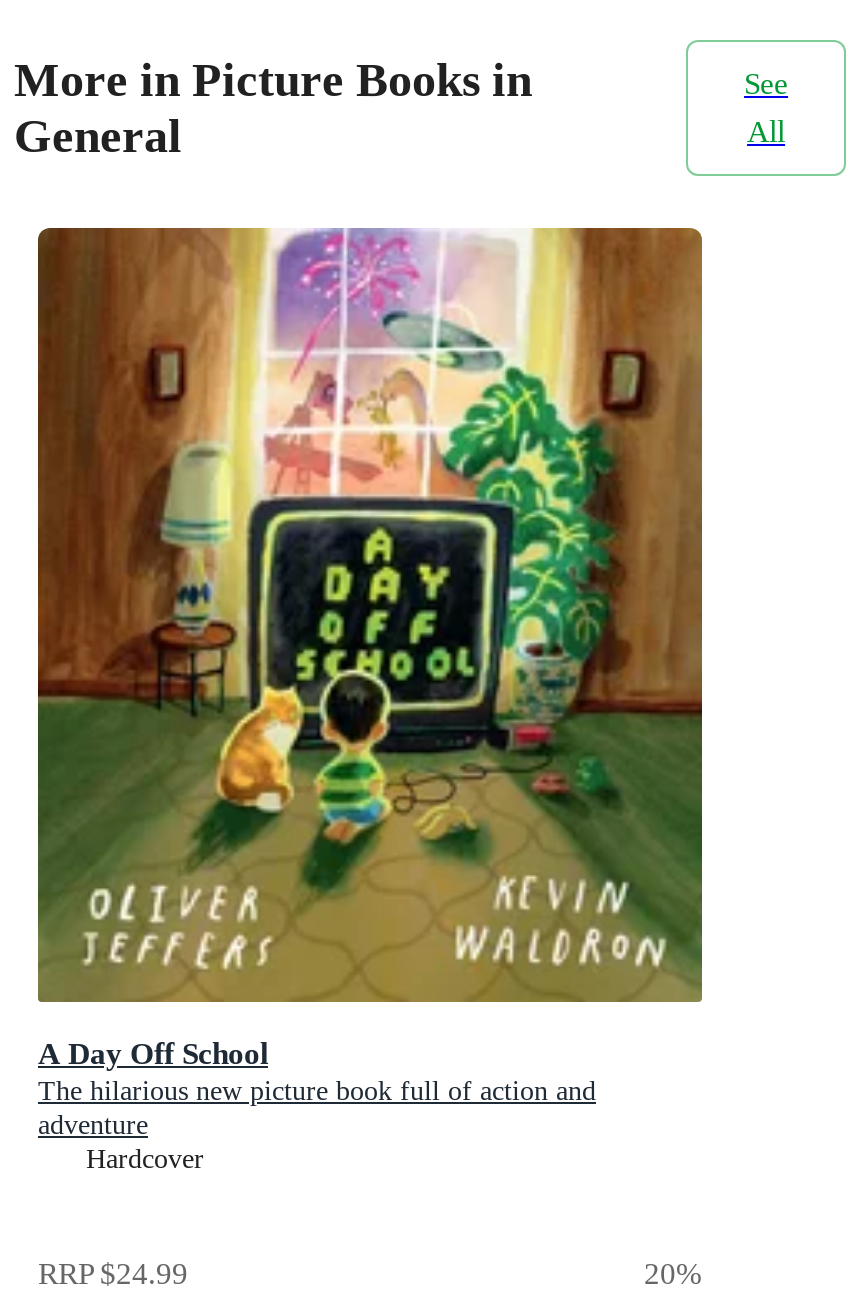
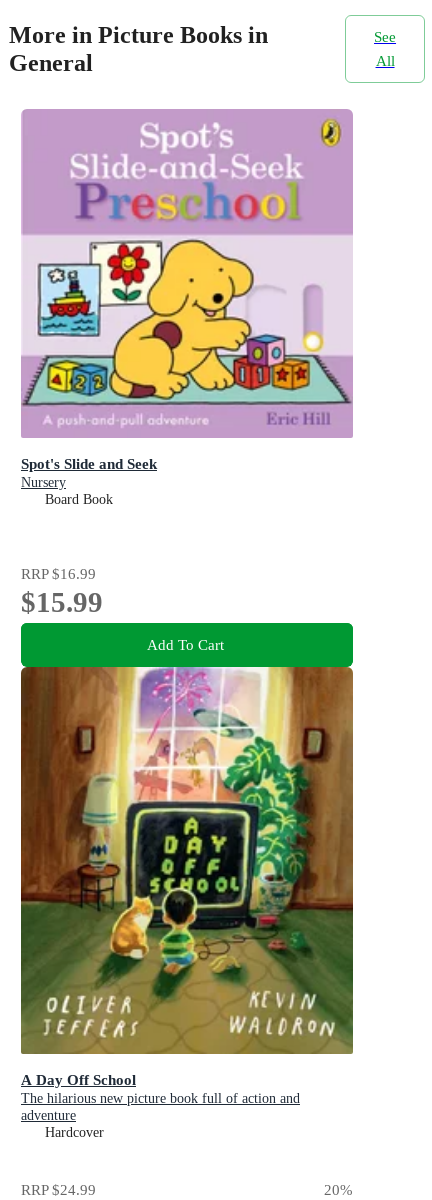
none -> [21,109,353,507] [image] | Spot's Slide and Seek | Nursery | Board Book
none -> [21,565,223,653] RRP $16.99 | $15.99 | Add To Cart

